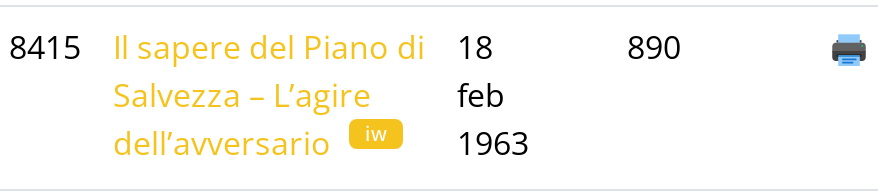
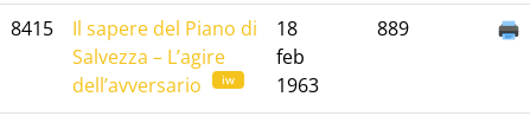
[627,25,681,69] 890 -> [377,15,409,41] 889

